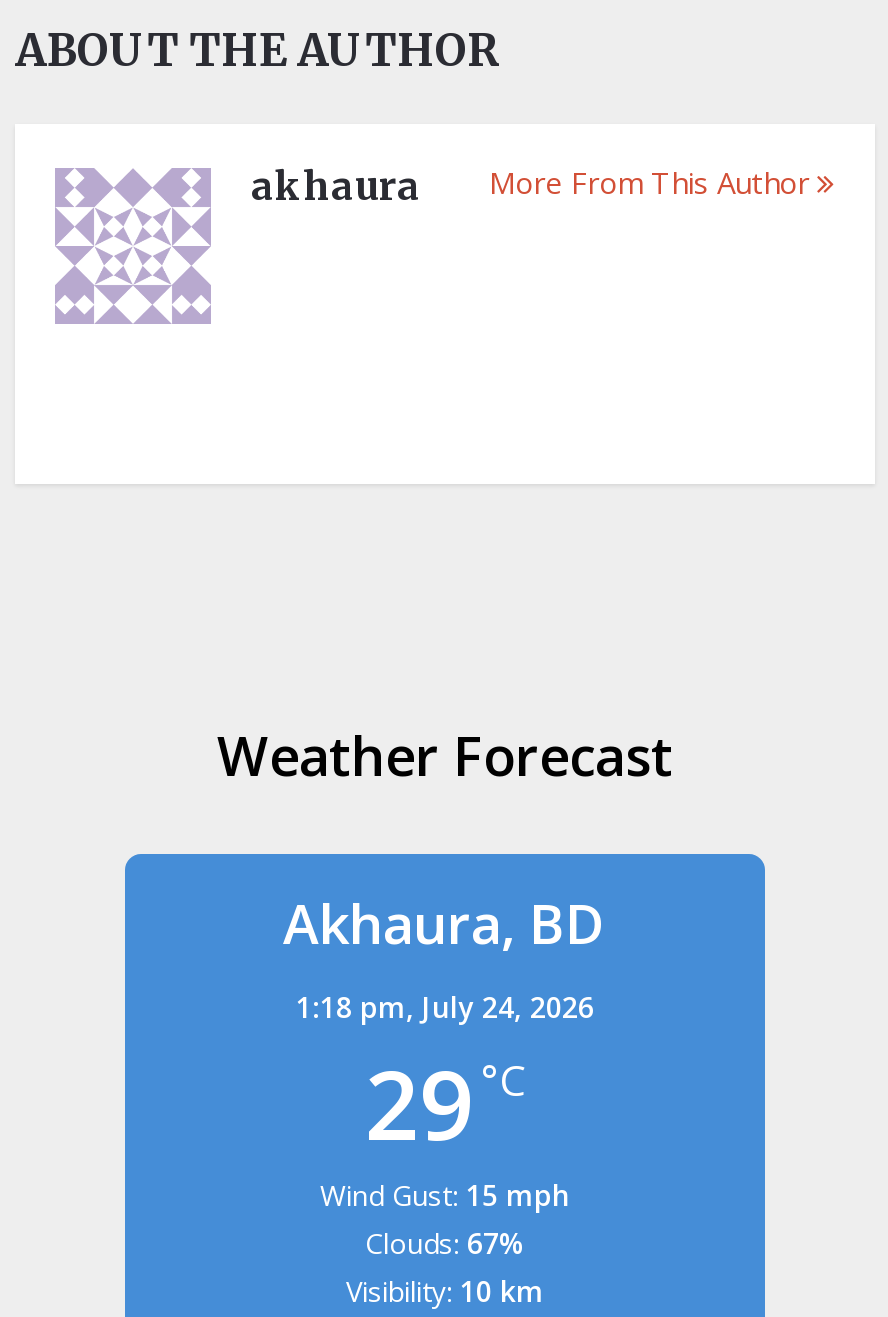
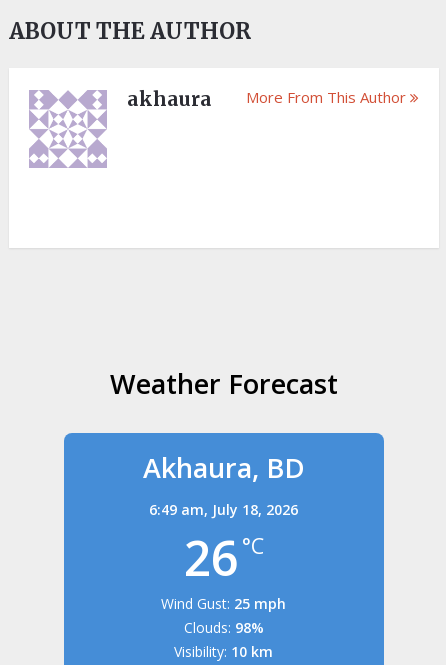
[296,988,594,1026] 1:18 pm, July 24, 2026 -> [149,500,298,519] 6:49 am, July 18, 2026
[365,1038,525,1168] 29 °C -> [184,525,264,590] 26 °C
[320,1176,570,1214] Wind Gust: 15 mph -> [161,594,286,613] Wind Gust: 25 mph
[365,1224,525,1262] Clouds: 67% -> [184,618,264,637] Clouds: 98%

